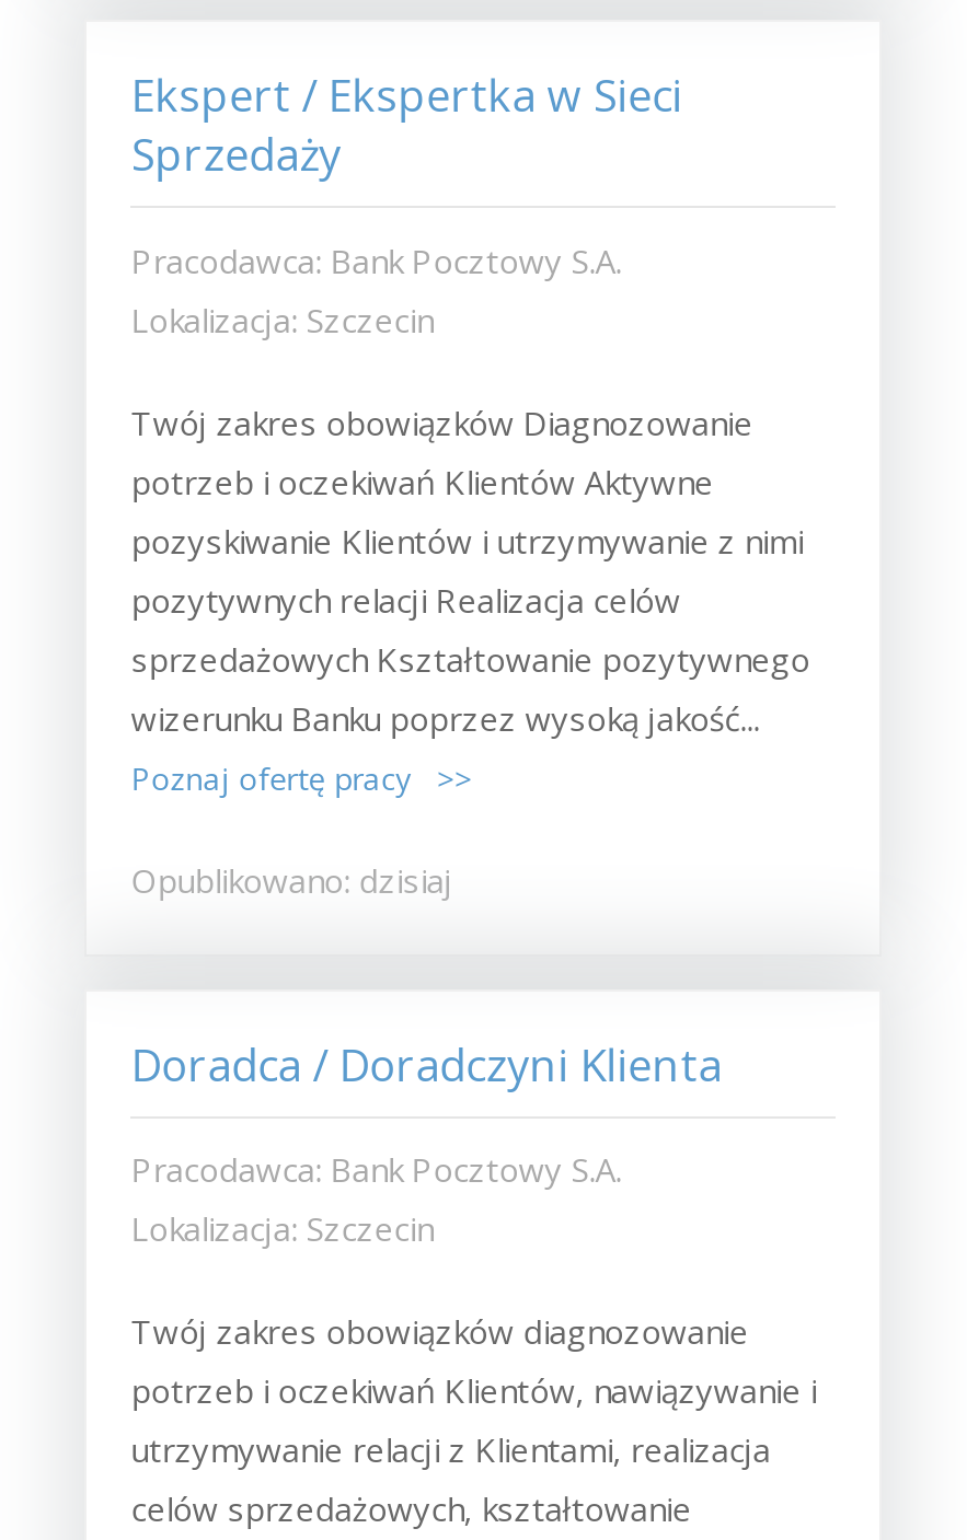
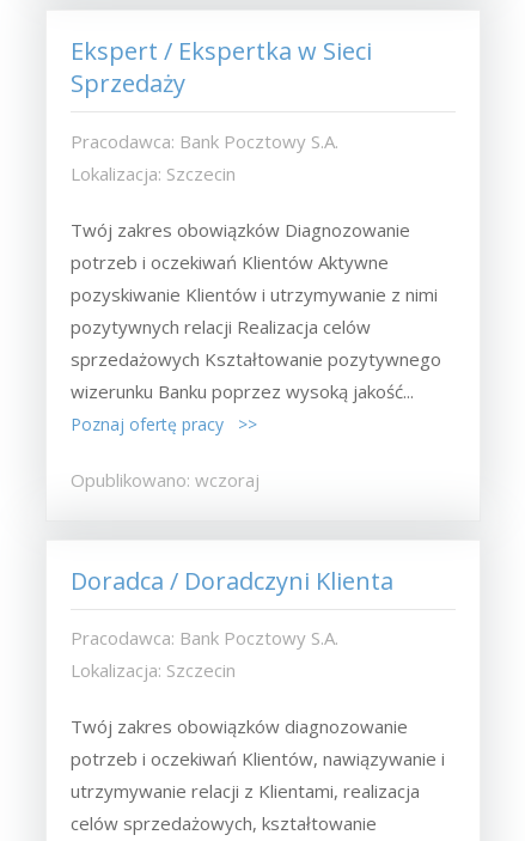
[131,857,453,901] Opublikowano: dzisiaj -> [71,467,260,491] Opublikowano: wczoraj

